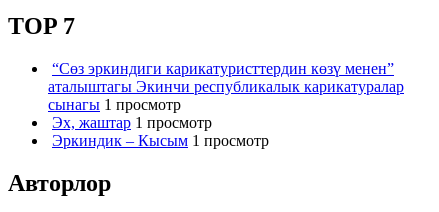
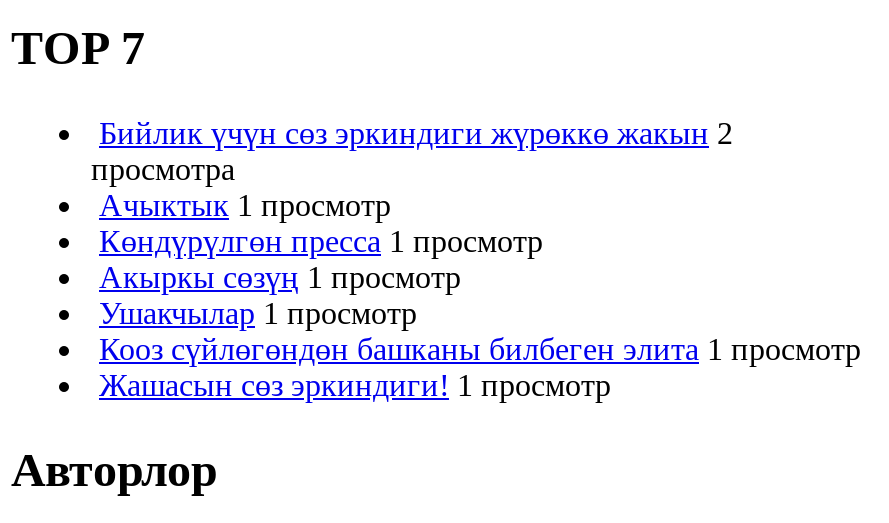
[48,60,404,149] “Сөз эркиндиги карикатуристтердин көзү менен” | аталыштагы Экинчи республикалык карикатуралар | сынагы 1 просмотр | Эх, жаштар 1 просмотр | Эркиндик – Кысым 1 просмотр -> [91,116,861,402] Бийлик үчүн сөз эркиндиги жүрөккө жакын 2 | просмотра | Ачыктык 1 просмотр | Көндүрүлгөн пресса 1 просмотр | Акыркы сөзүң 1 просмотр | Ушакчылар 1 просмотр | Кооз сүйлөгөндөн башканы билбеген элита 1 просмотр | Жашасын сөз эркиндиги! 1 просмотр

